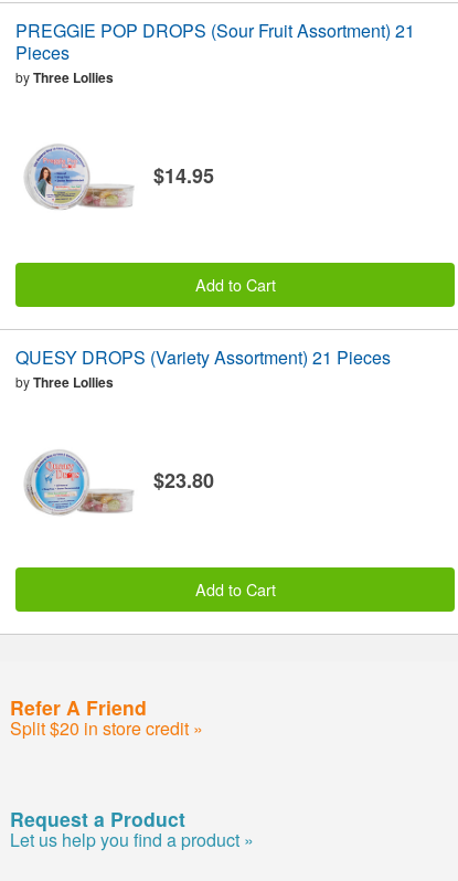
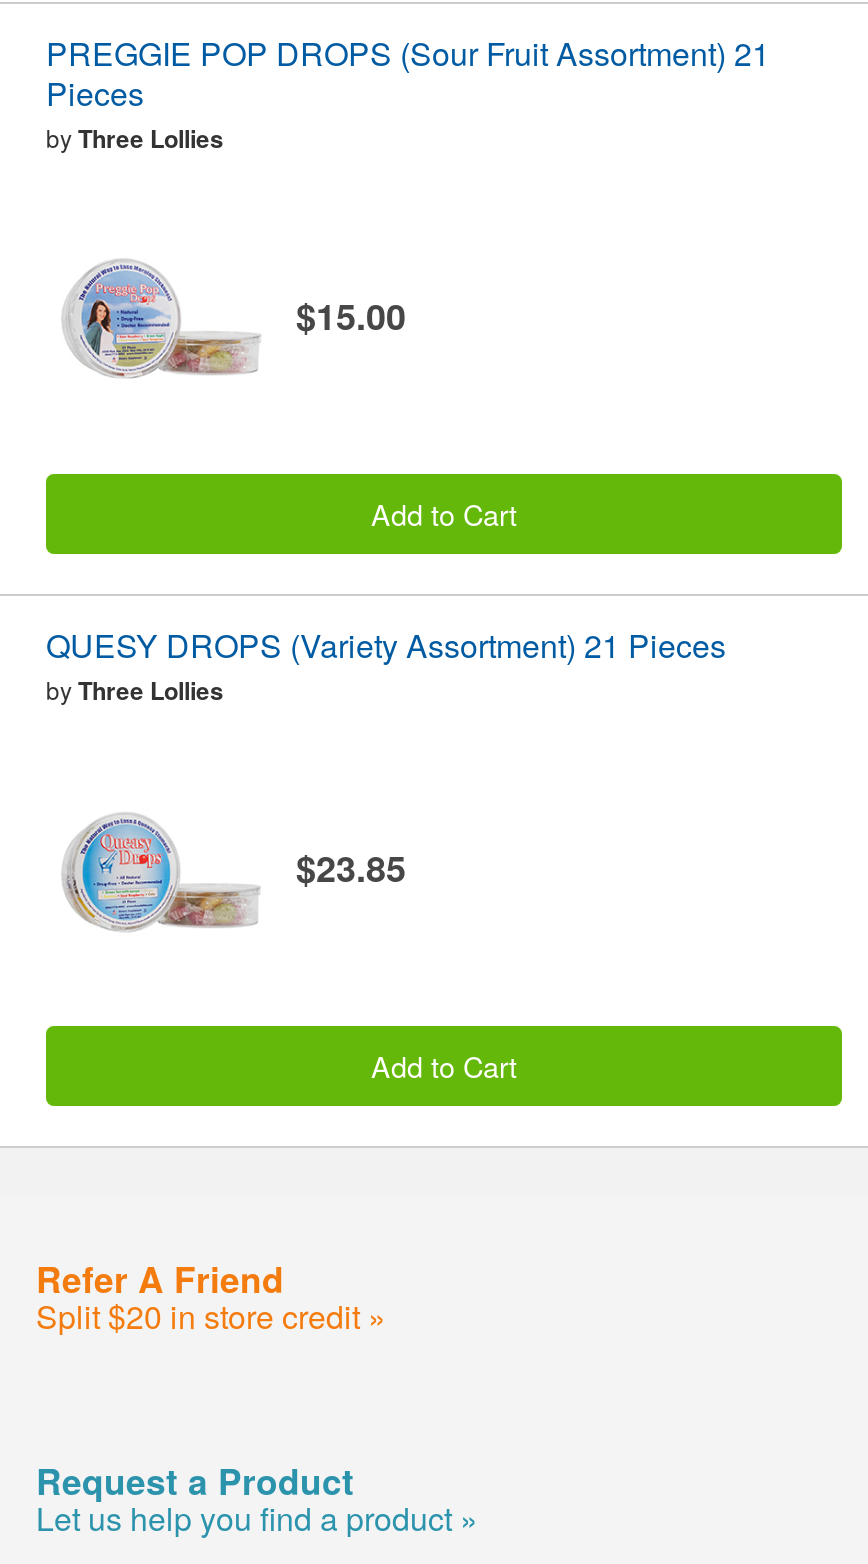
[153,161,214,190] $14.95 -> [296,289,406,341] $15.00
[153,465,214,494] $23.80 -> [296,841,406,893] $23.85

